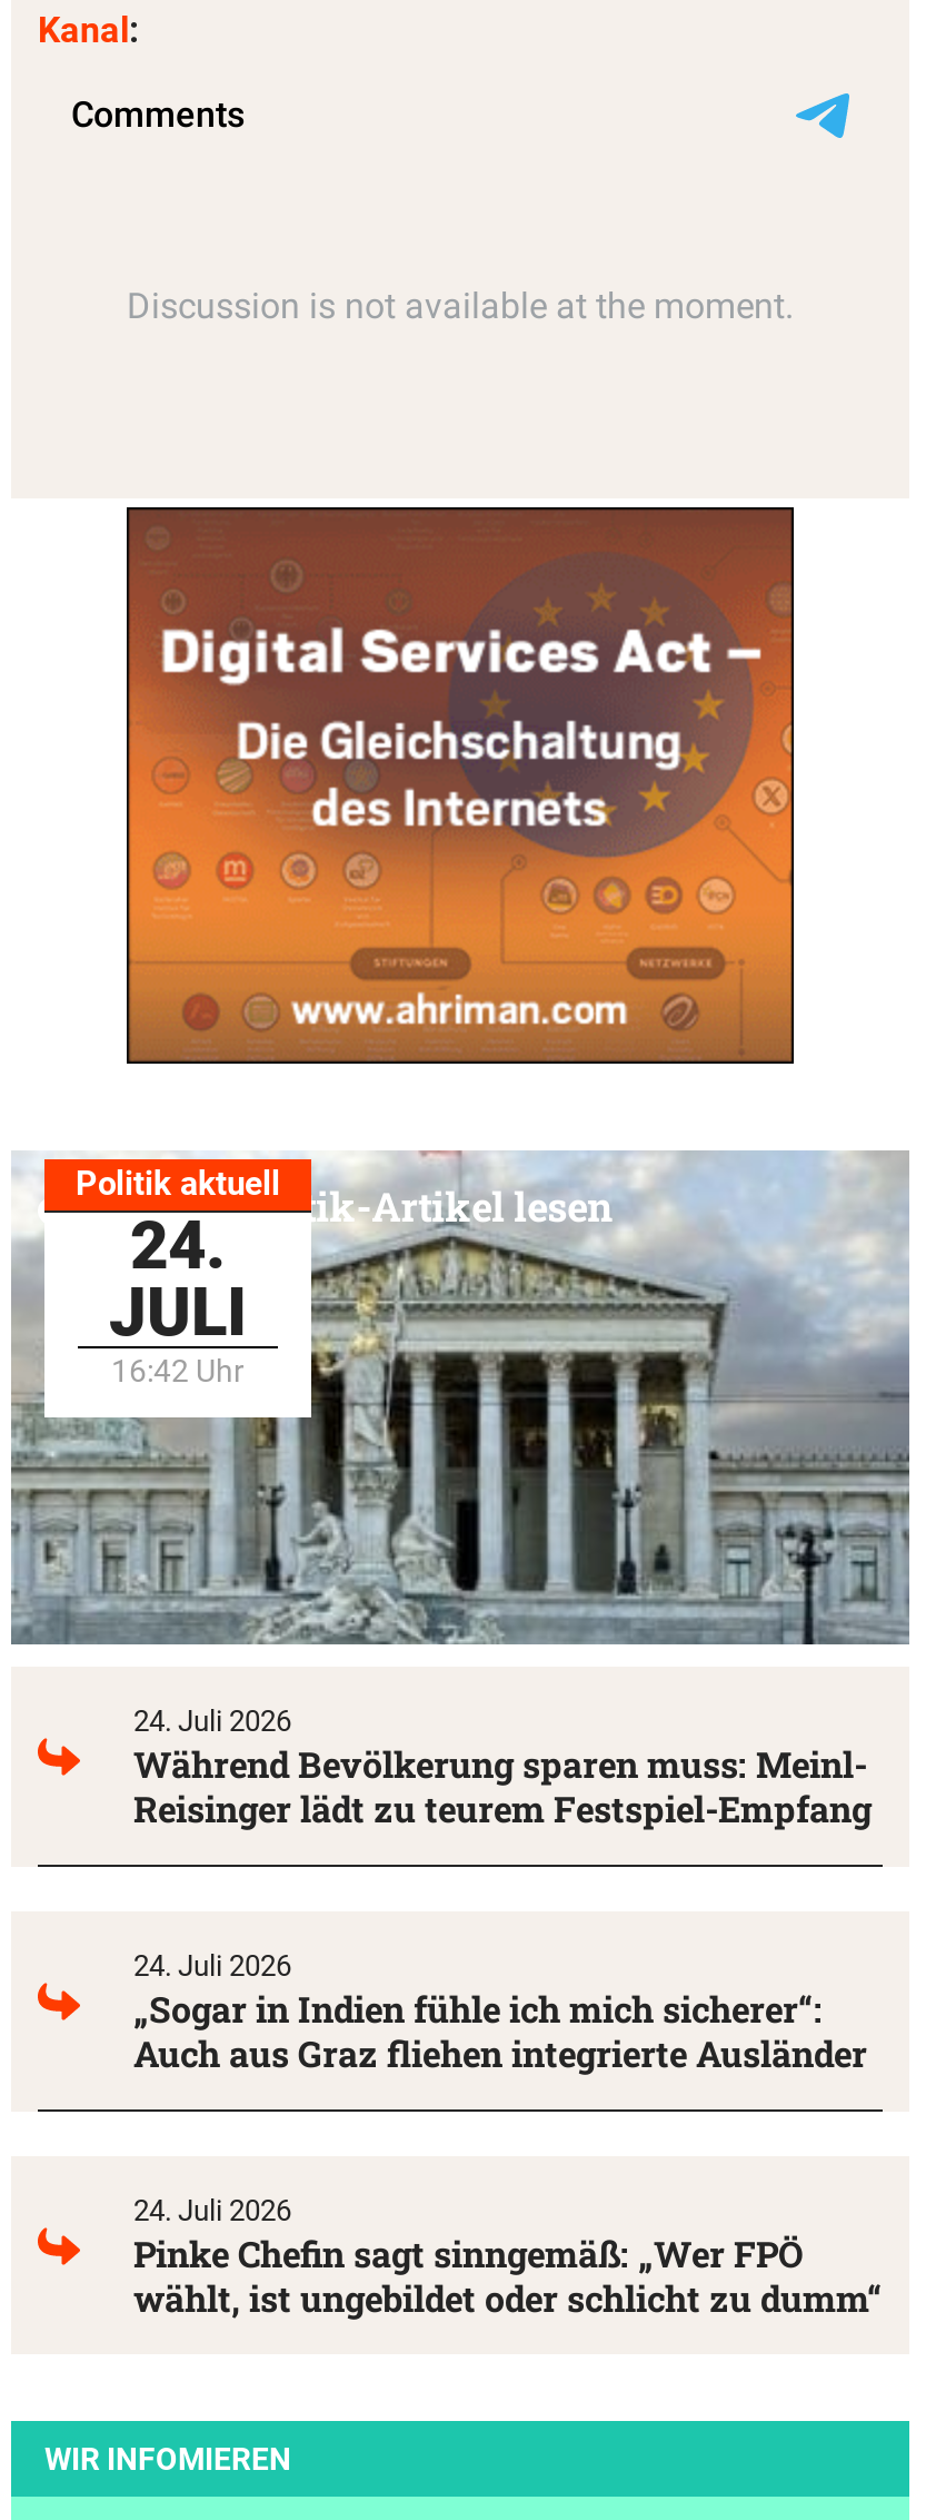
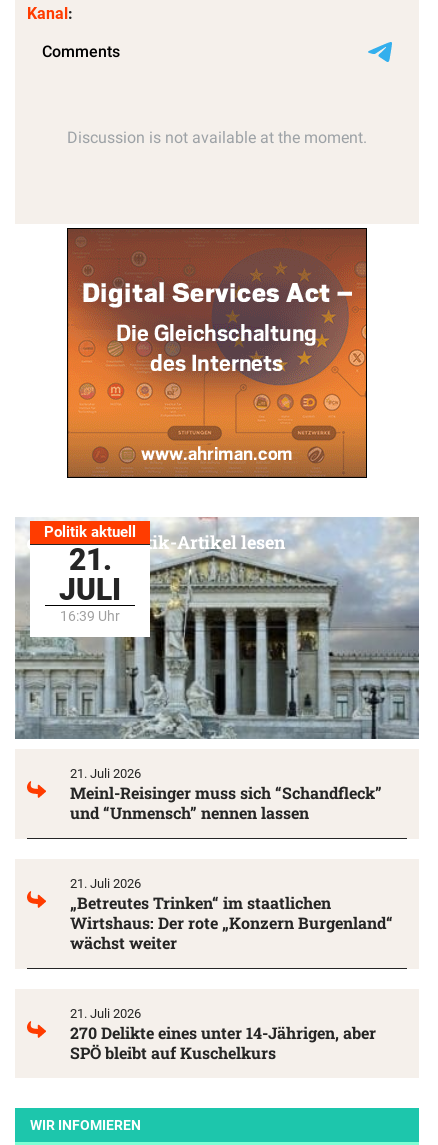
[130,1205,226,1283] 24. -> [68,542,111,577] 21.
[111,1352,245,1388] 16:42 Uhr -> [60,608,120,624] 16:39 Uhr
[133,1704,872,1830] 24. Juli 2026 | Während Bevölkerung sparen muss: Meinl- | Reisinger lädt zu teurem Festspiel-Empfang -> [70,766,382,823] 21. Juli 2026 | Meinl-Reisinger muss sich “Schandfleck” | und “Unmensch” nennen lassen
[133,1948,867,2075] 24. Juli 2026 | „Sogar in Indien fühle ich mich sicherer“: | Auch aus Graz fliehen integrierte Ausländer -> [70,876,393,953] 21. Juli 2026 | „Betreutes Trinken“ im staatlichen | Wirtshaus: Der rote „Konzern Burgenland“ | wächst weiter
[133,2193,883,2320] 24. Juli 2026 | Pinke Chefin sagt sinngemäß: „Wer FPÖ | wählt, ist ungebildet oder schlicht zu dumm“ -> [70,1006,376,1063] 21. Juli 2026 | 270 Delikte eines unter 14-Jährigen, aber | SPÖ bleibt auf Kuschelkurs

